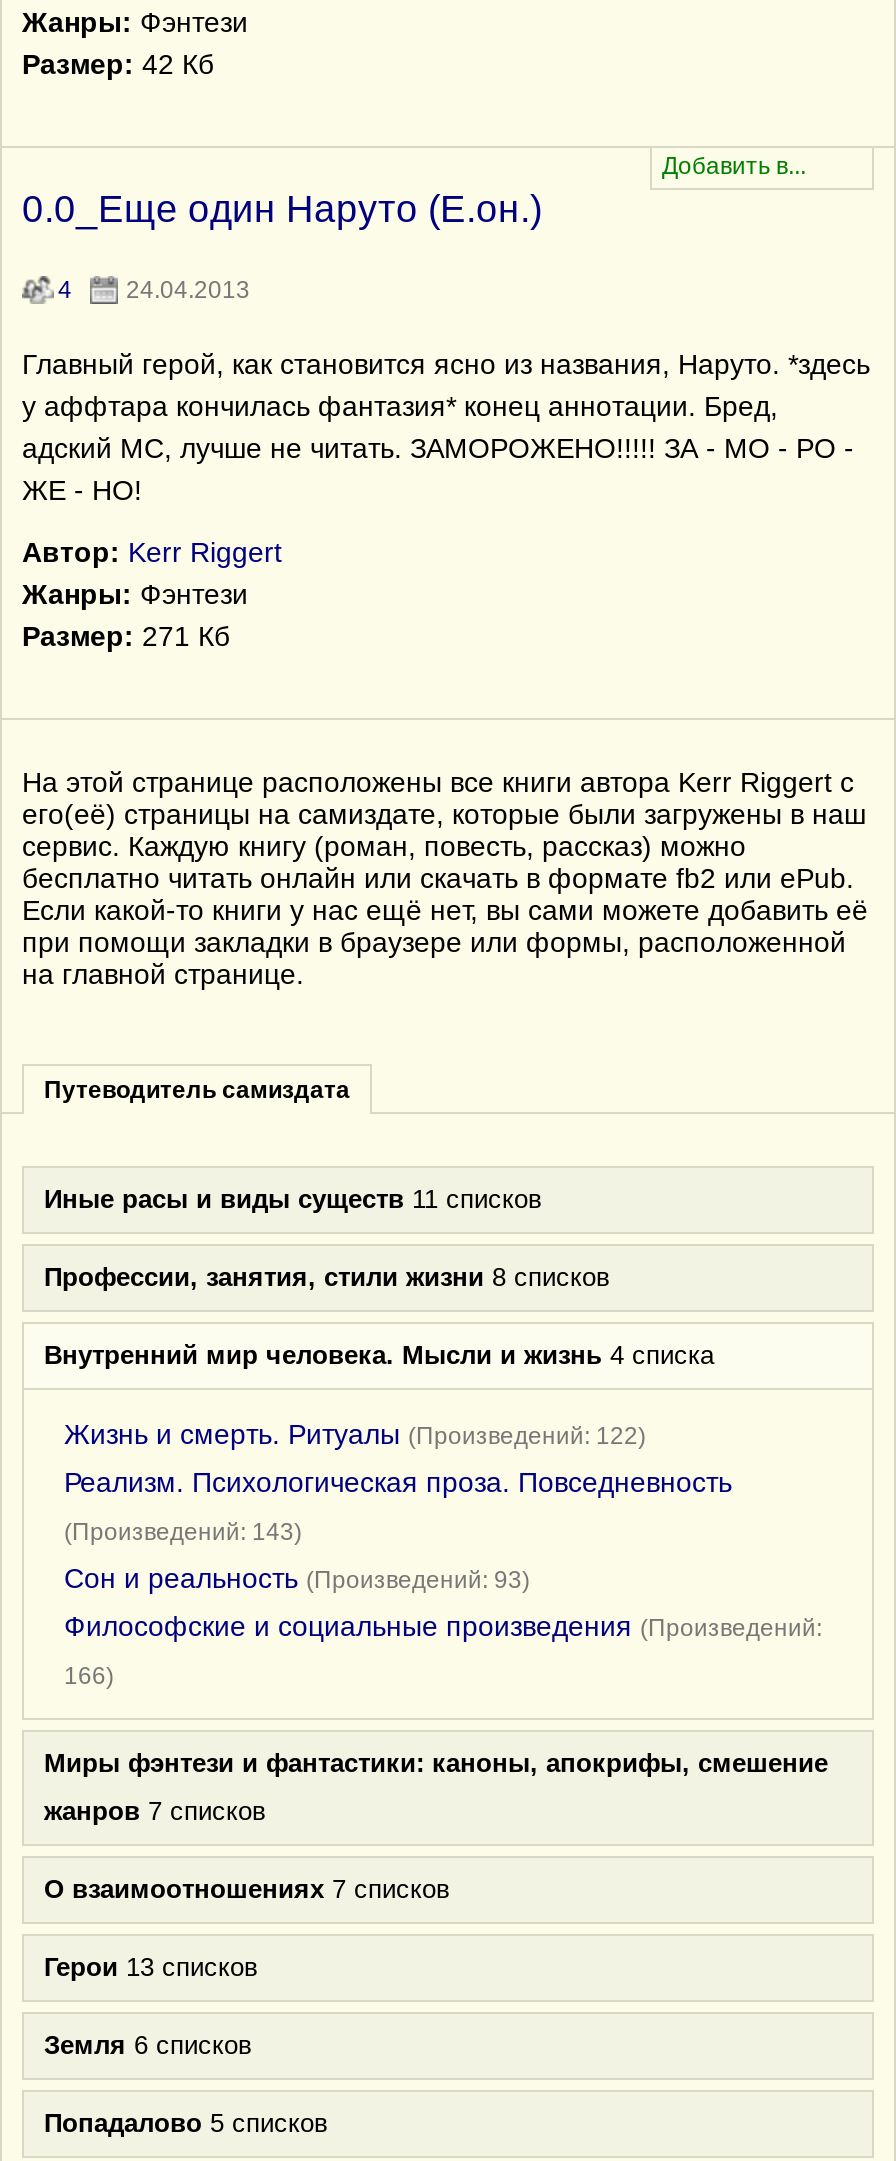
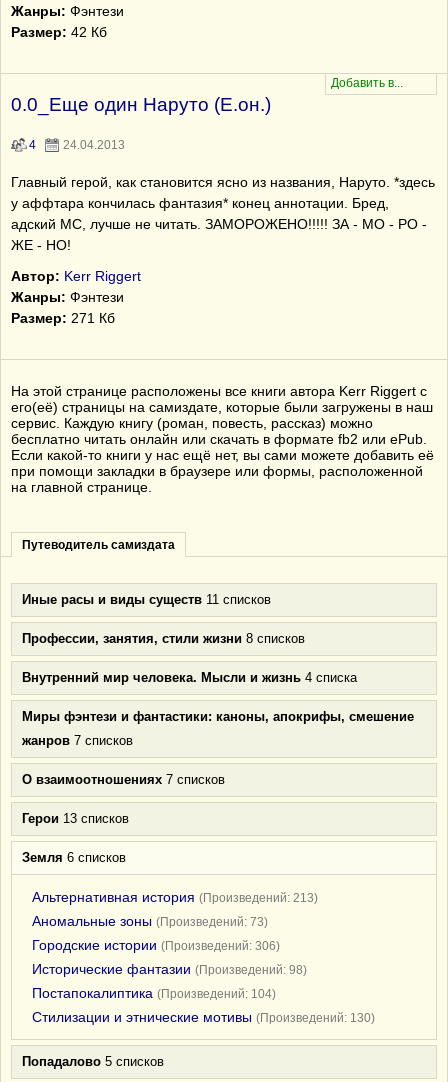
[64,1418,822,1690] Жизнь и смерть. Ритуалы (Произведений: 122) | Реализм. Психологическая проза. Повседневность | (Произведений: 143) | Сон и реальность (Произведений: 93) | Философские и социальные произведения (Произведений: | 166) -> none
moved [44,1748,828,2060] -> [22,709,414,865]: Миры фэнтези и фантастики: каноны, апокрифы, смешение | жанров 7 списков | О взаимоотношениях 7 списков | Герои 13 списков | Земля 6 списков
none -> [32,889,375,1025] Альтернативная история (Произведений: 213) | Аномальные зоны (Произведений: 73) | Городские истории (Произведений: 306) | Исторические фантазии (Произведений: 98) | Постапокалиптика (Произведений: 104) | Стилизации и этнические мотивы (Произведений: 130)

